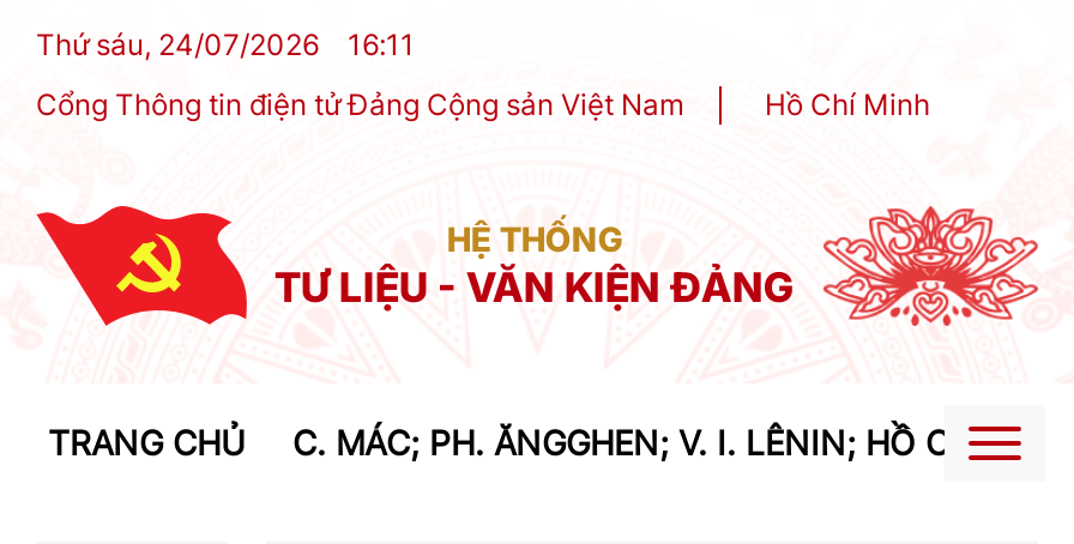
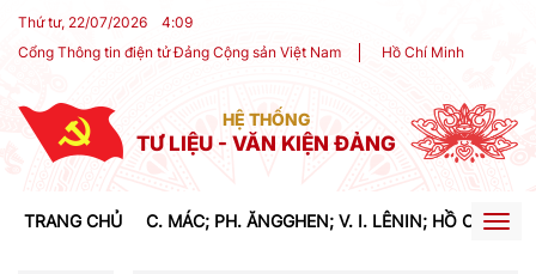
[36,26,319,62] Thứ sáu, 24/07/2026 -> [18,13,147,31] Thứ tư, 22/07/2026
[348,26,415,62] 16:11 -> [162,13,193,31] 4:09

